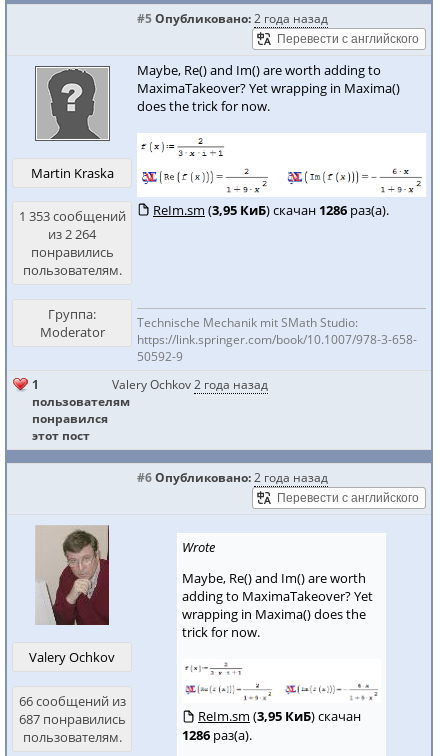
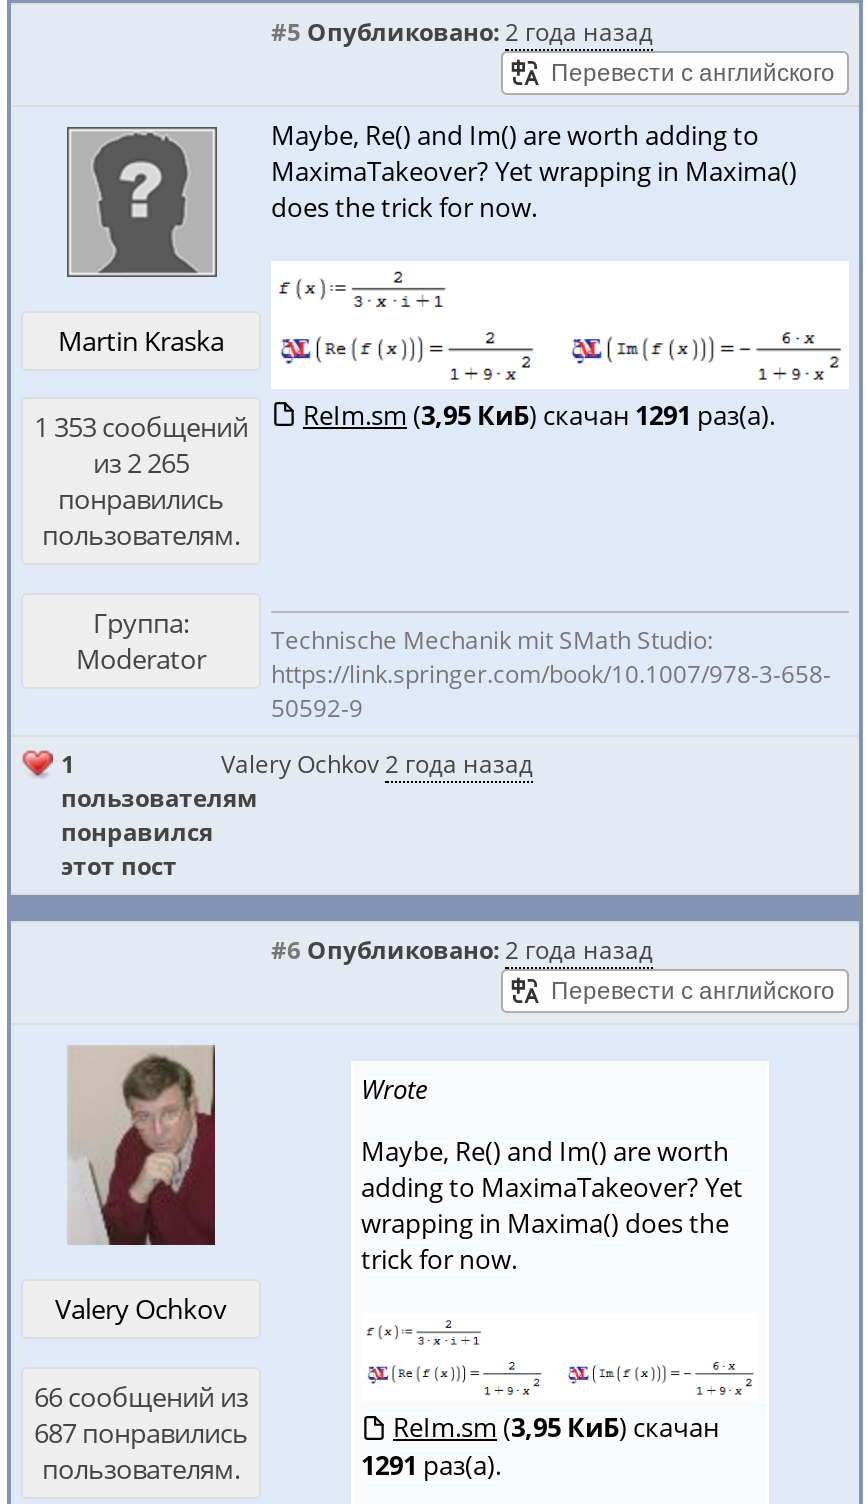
[153,201,389,219] ReIm.sm (3,95 КиБ) скачан 1286 раз(а). -> [303,396,775,432] ReIm.sm (3,95 КиБ) скачан 1291 раз(а).
[48,225,96,243] из 2 264 -> [93,446,189,482] из 2 265
[182,726,252,744] 1286 раз(а). -> [361,1446,501,1482] 1291 раз(а).

